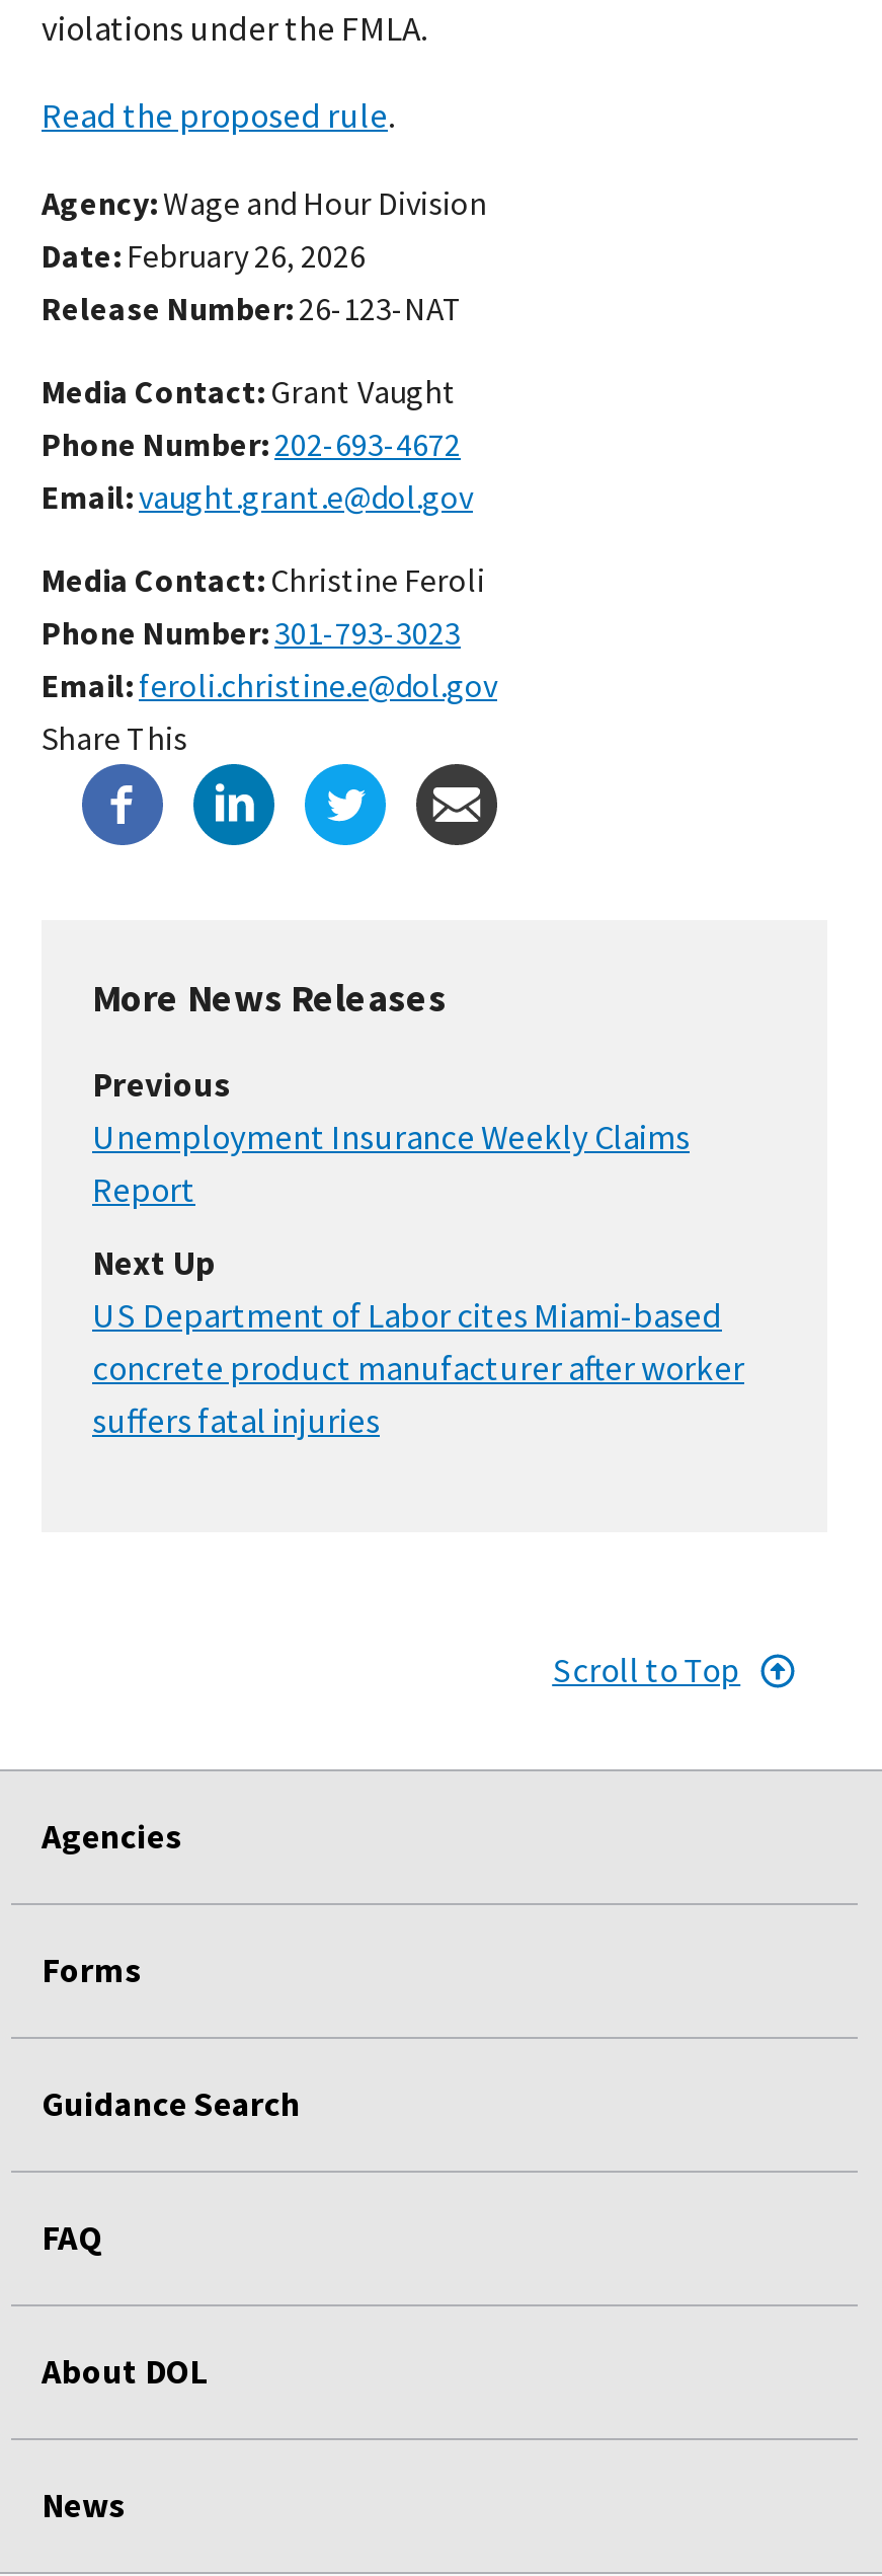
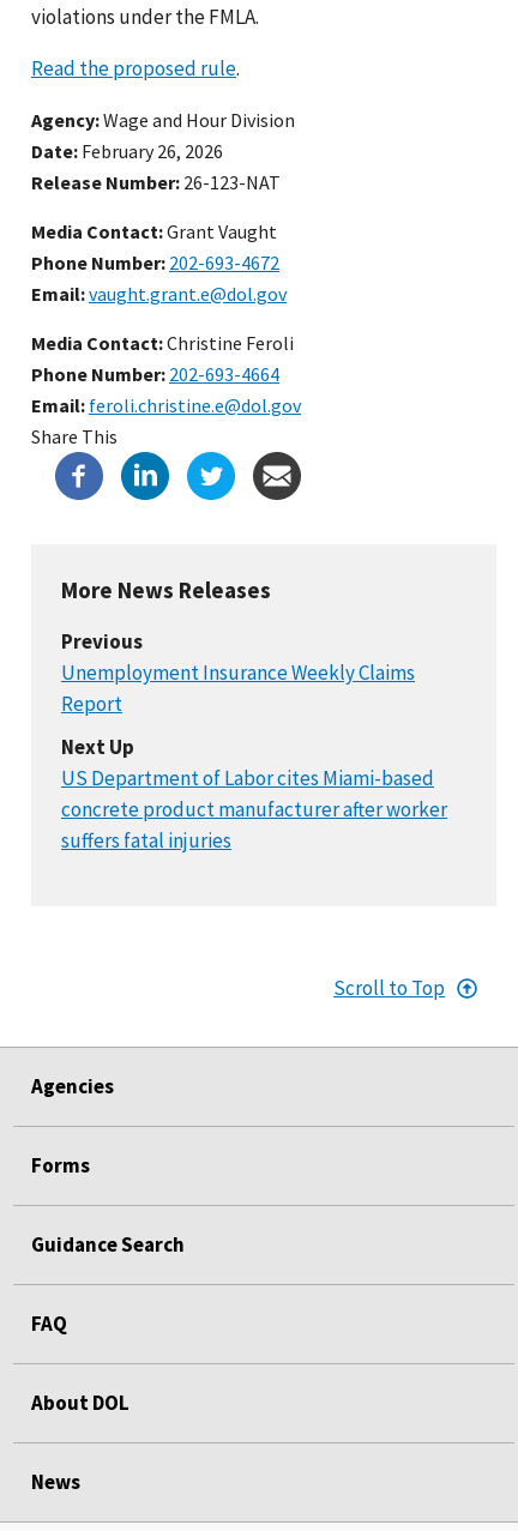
[42,612,461,652] Phone Number 301-793-3023 -> [31,362,279,386] Phone Number 202-693-4664

